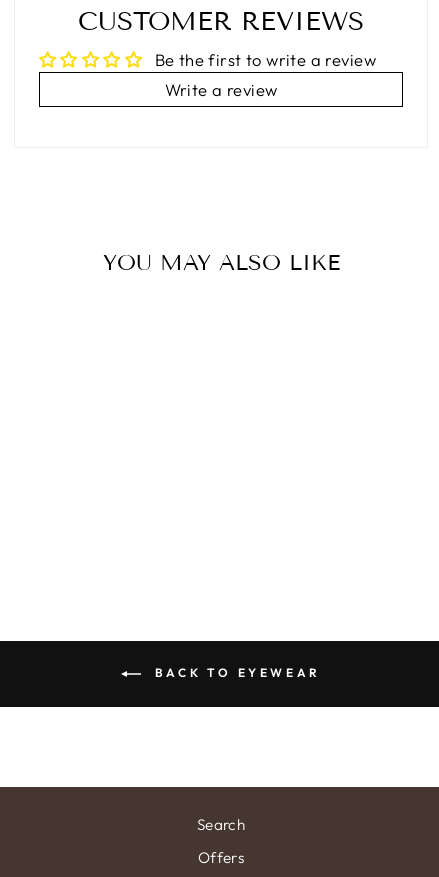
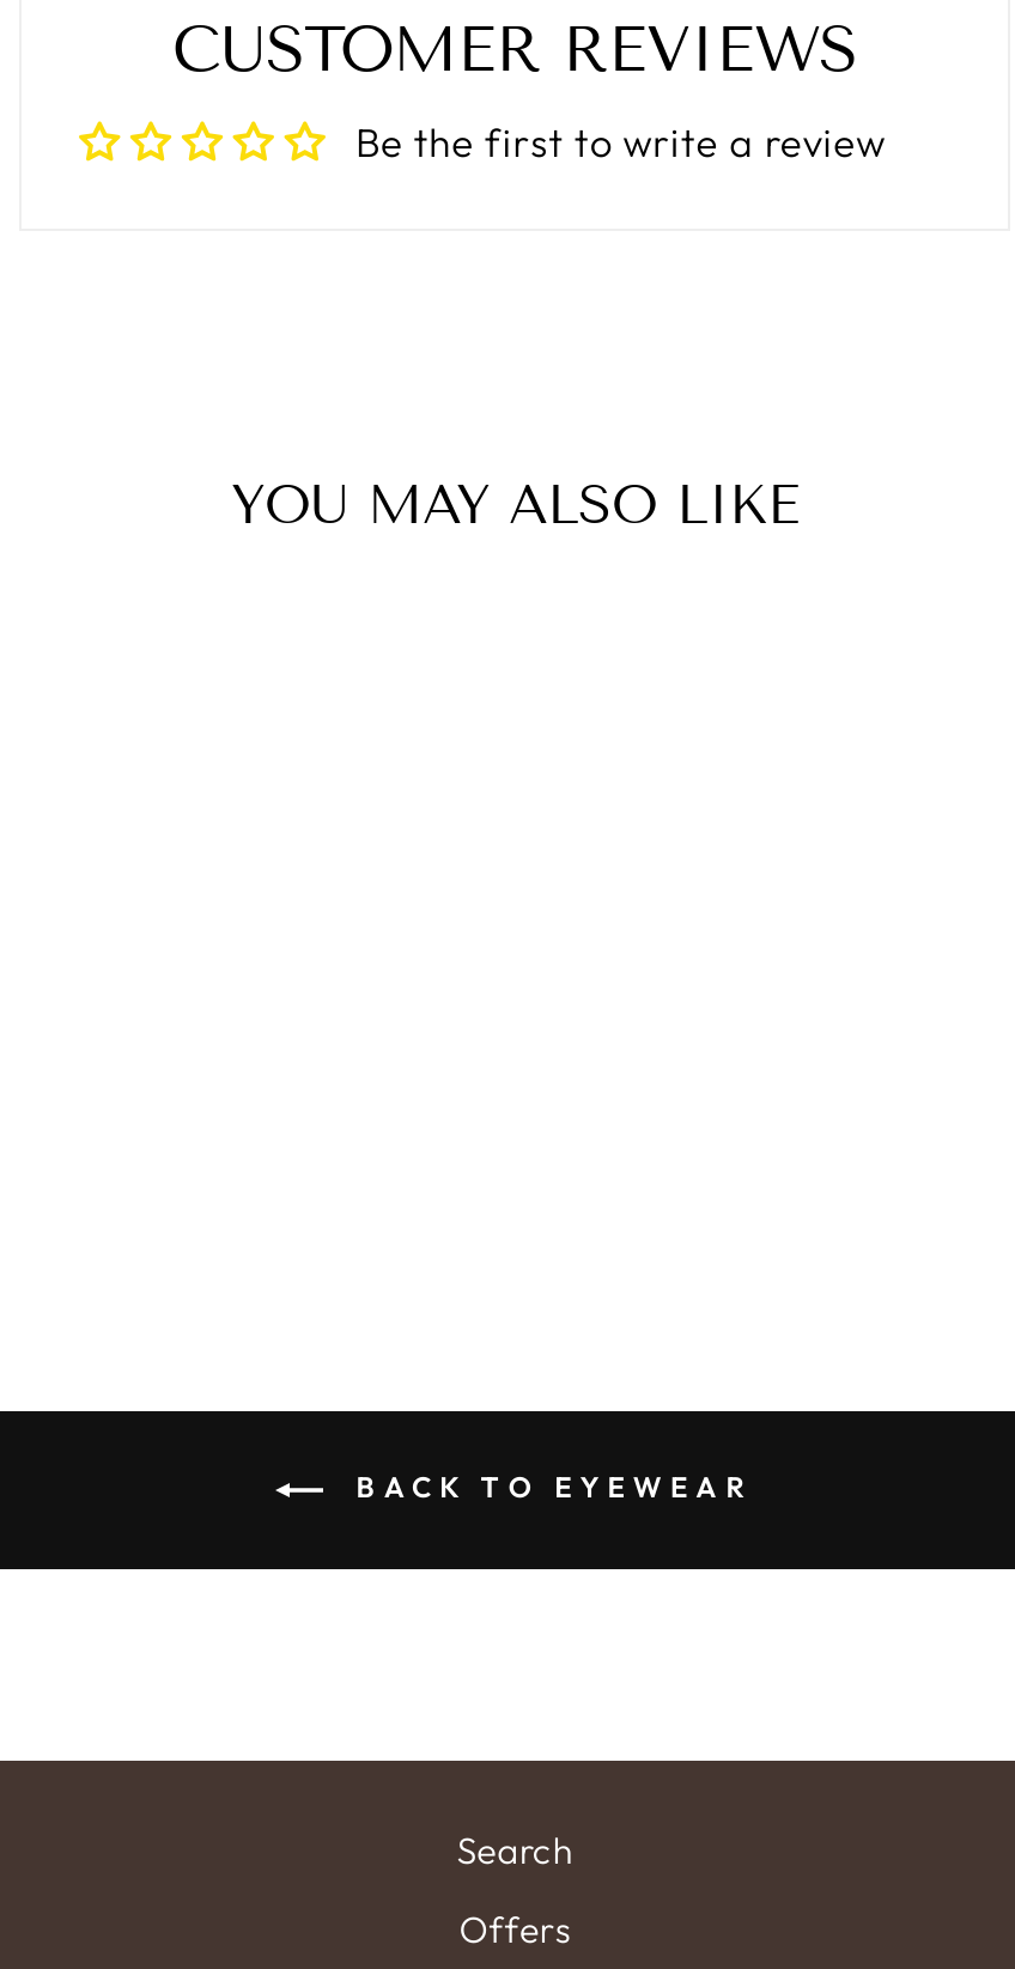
[165,79,277,100] Write a review -> none

